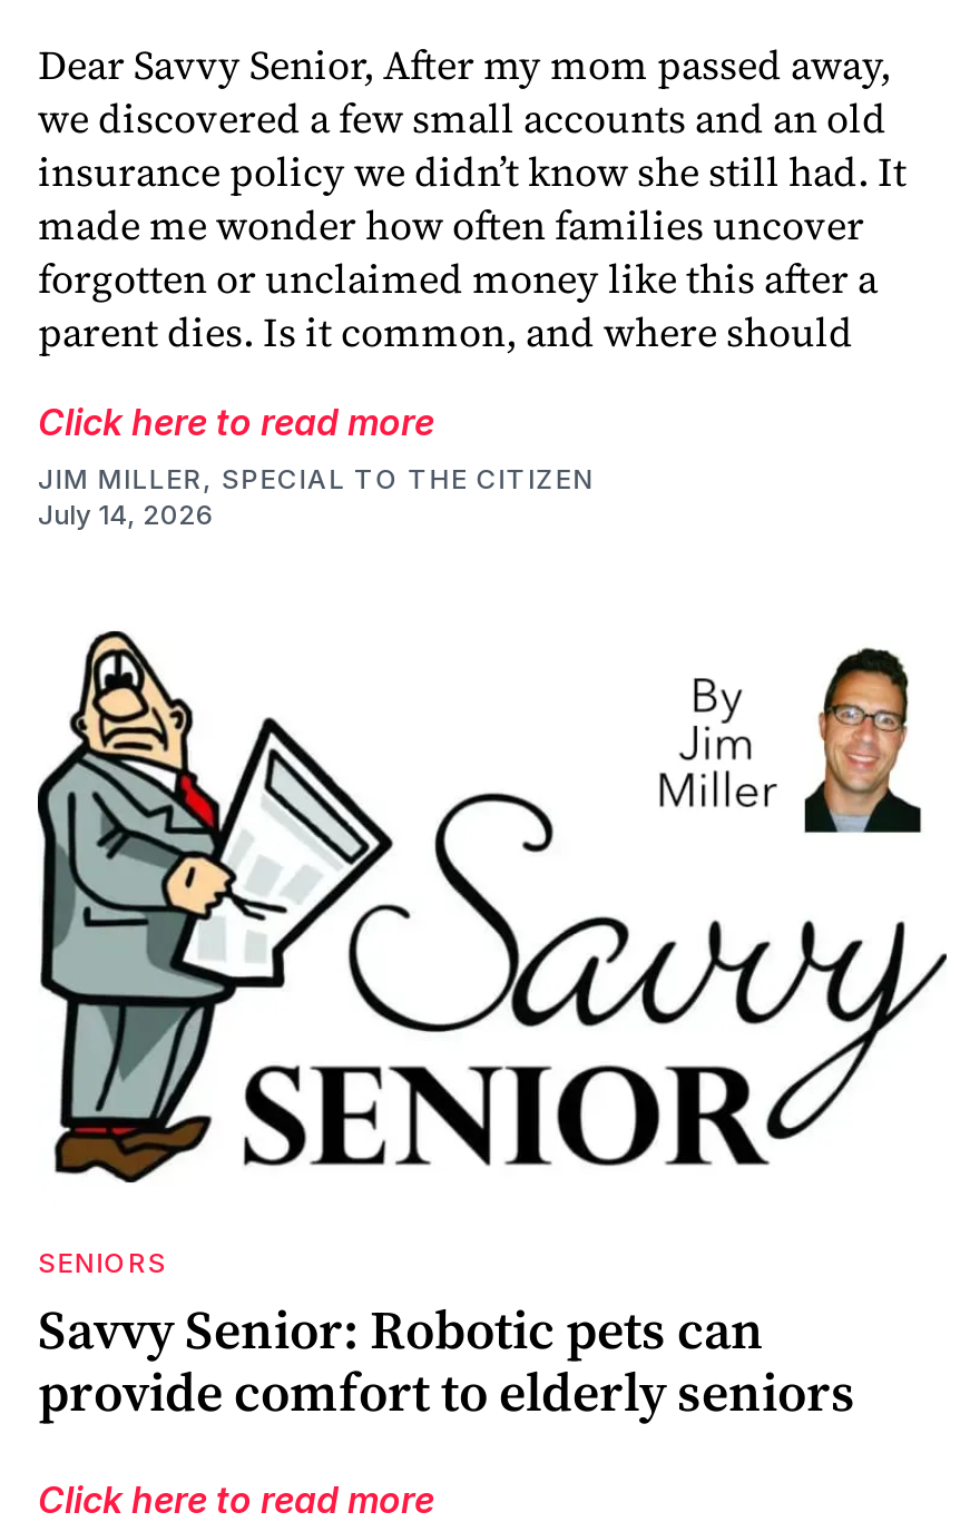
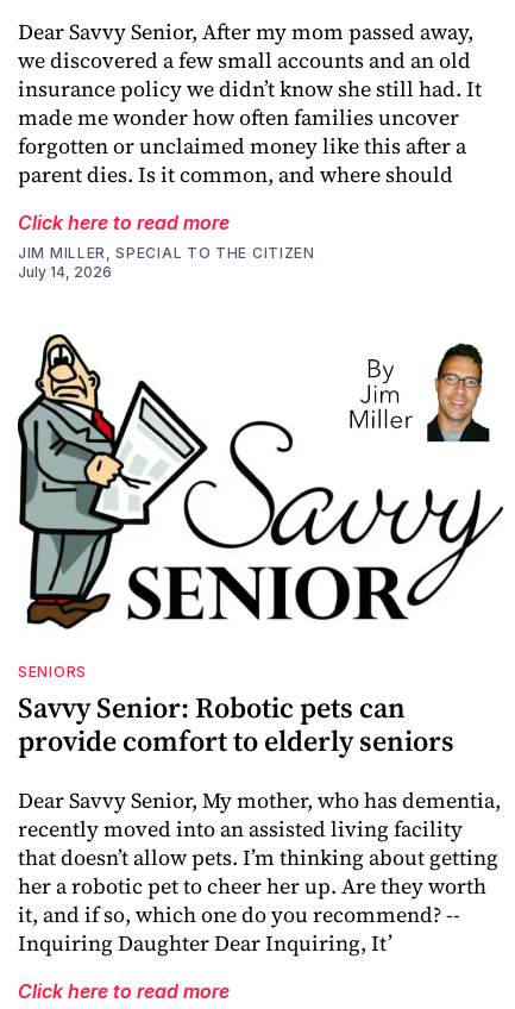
none -> [18,785,501,957] Dear Savvy Senior, My mother, who has dementia, | recently moved into an assisted living facility | that doesn’t allow pets. I’m thinking about getting | her a robotic pet to cheer her up. Are they worth | it, and if so, which one do you recommend? -- | Inquiring Daughter Dear Inquiring, It’

